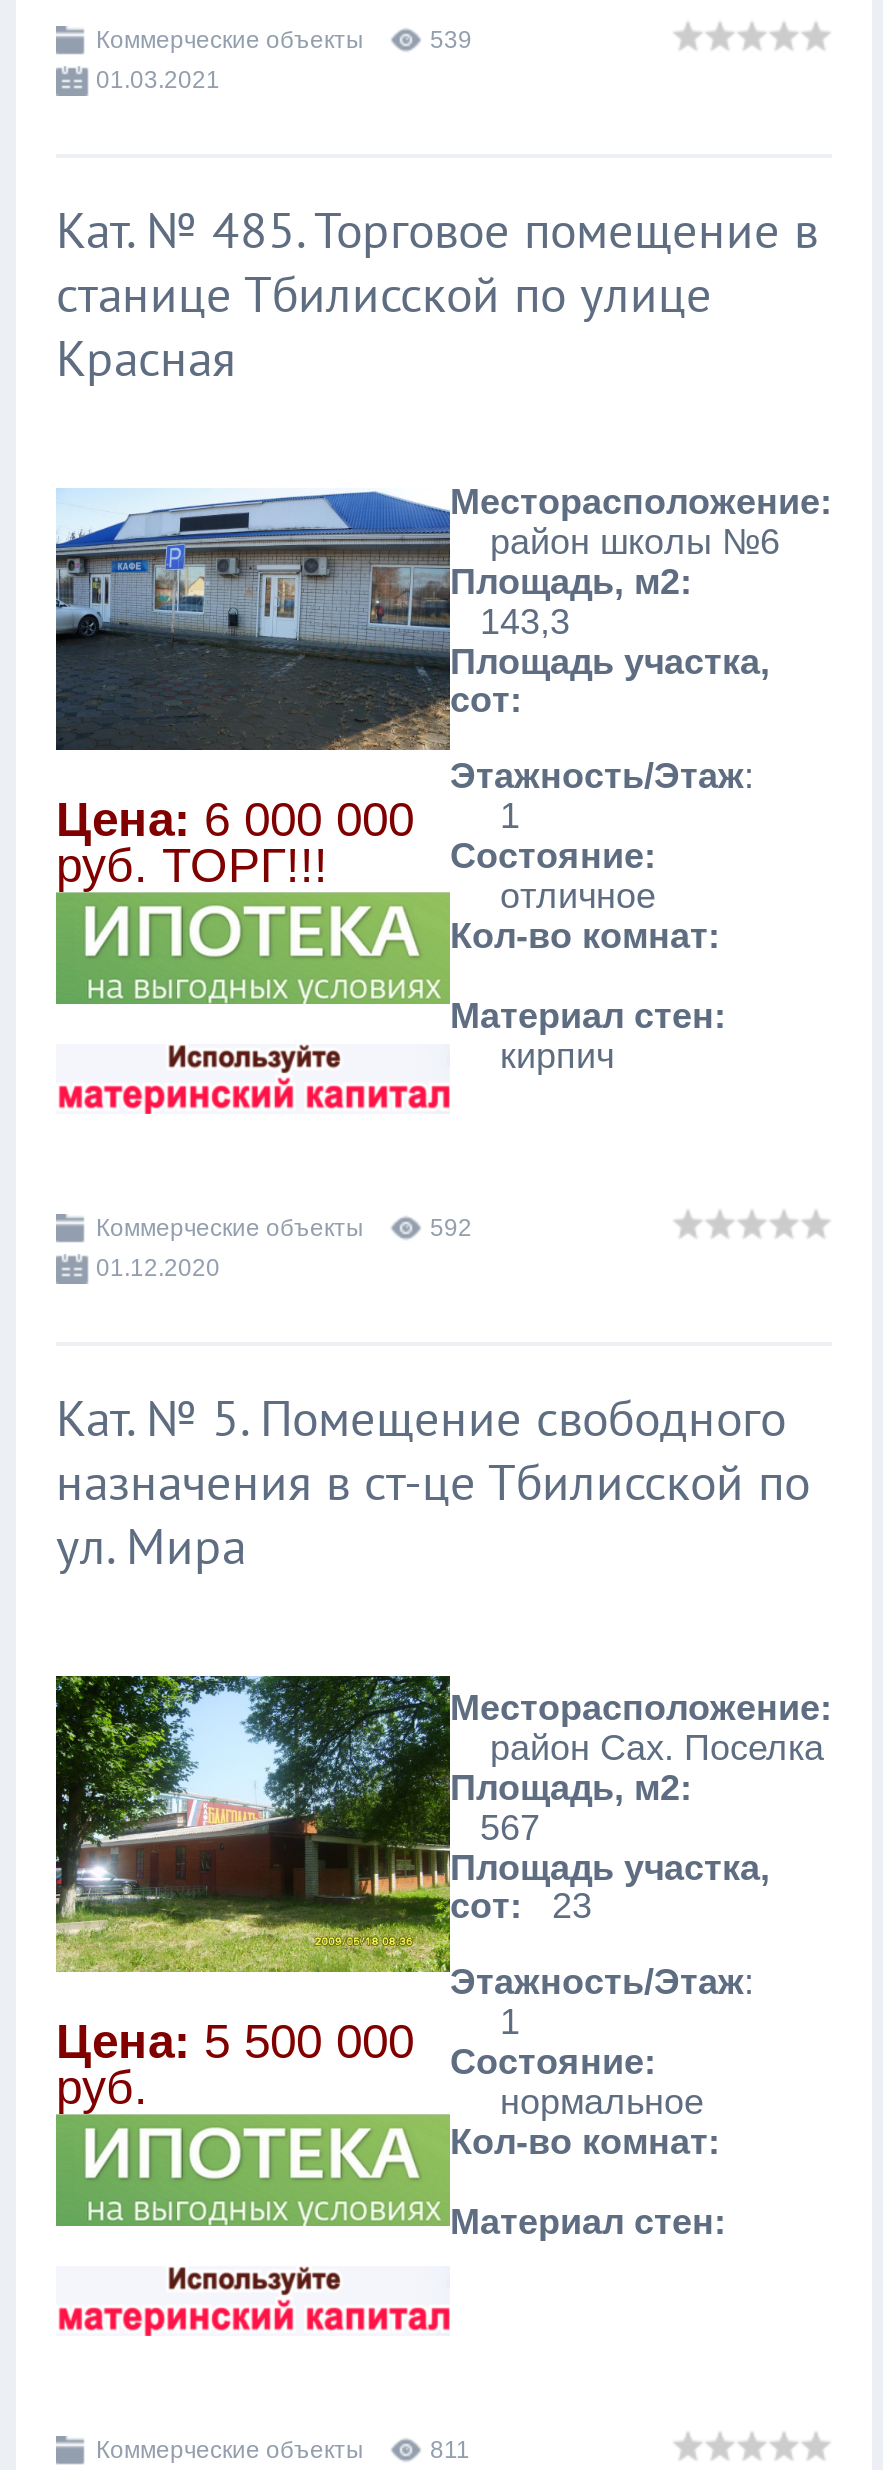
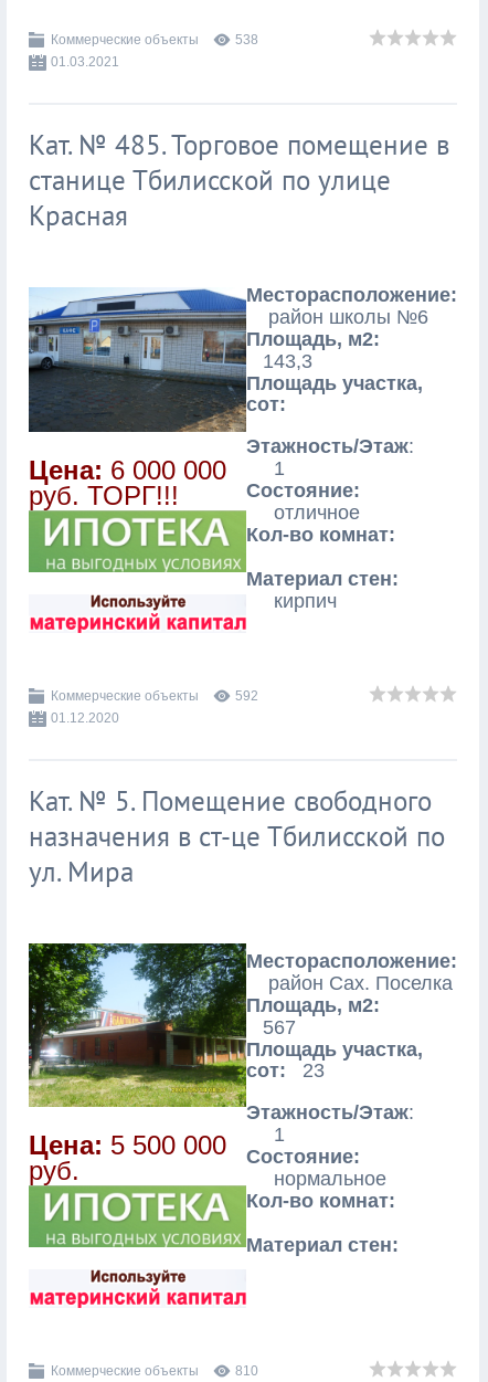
[430,26,472,54] 539 -> [235,32,258,47] 538
[430,2436,470,2464] 811 -> [235,1363,258,1378] 810

